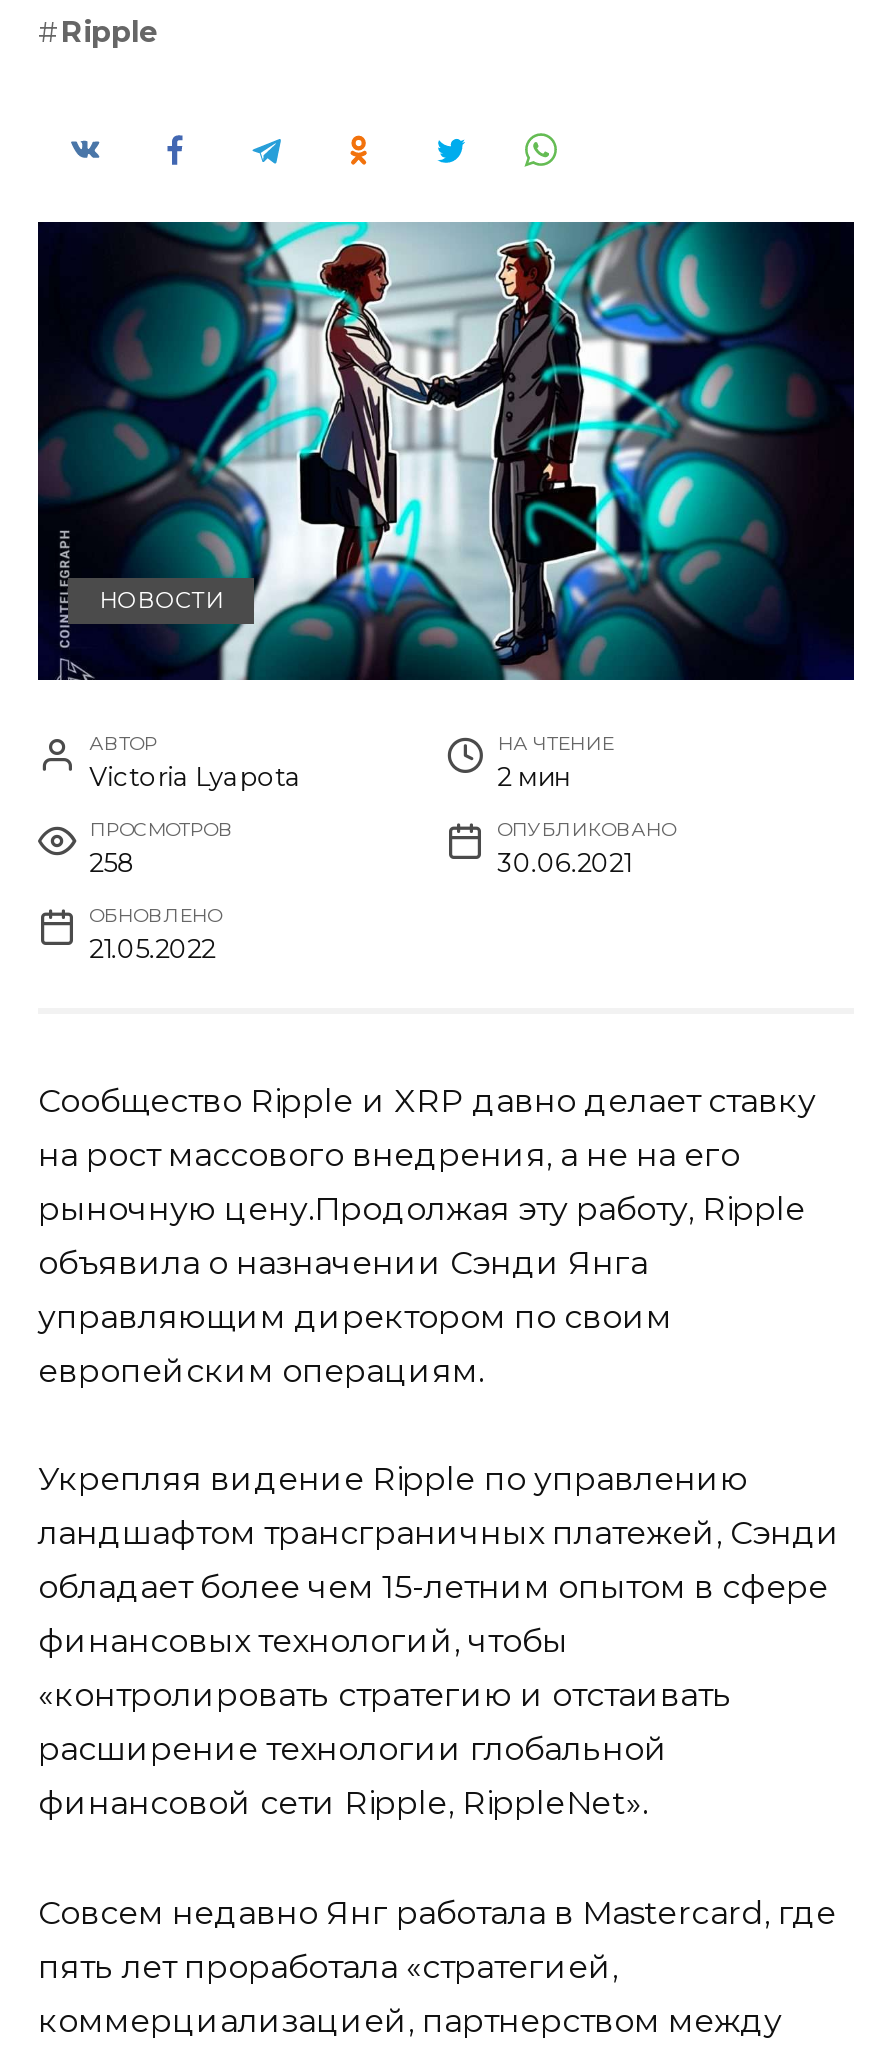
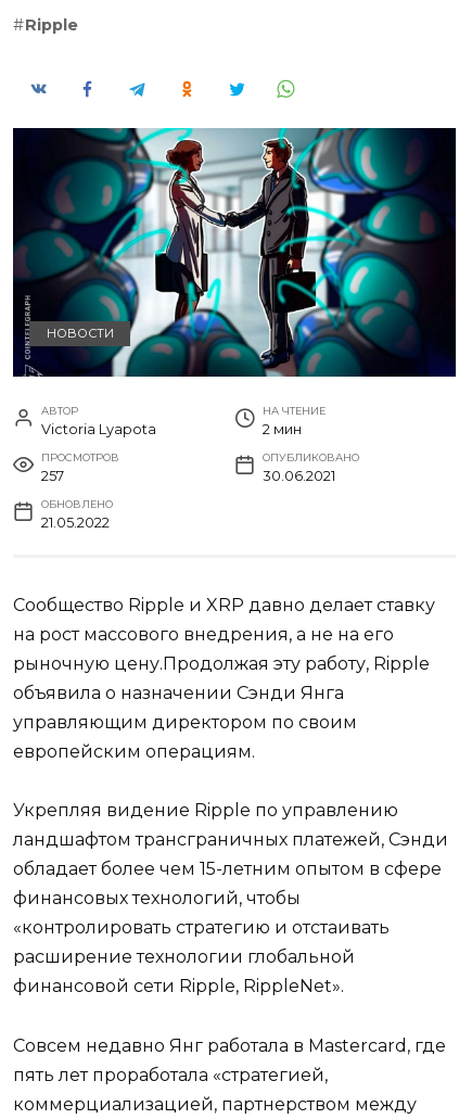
[89,848,135,878] 258 -> [41,468,64,484] 257

